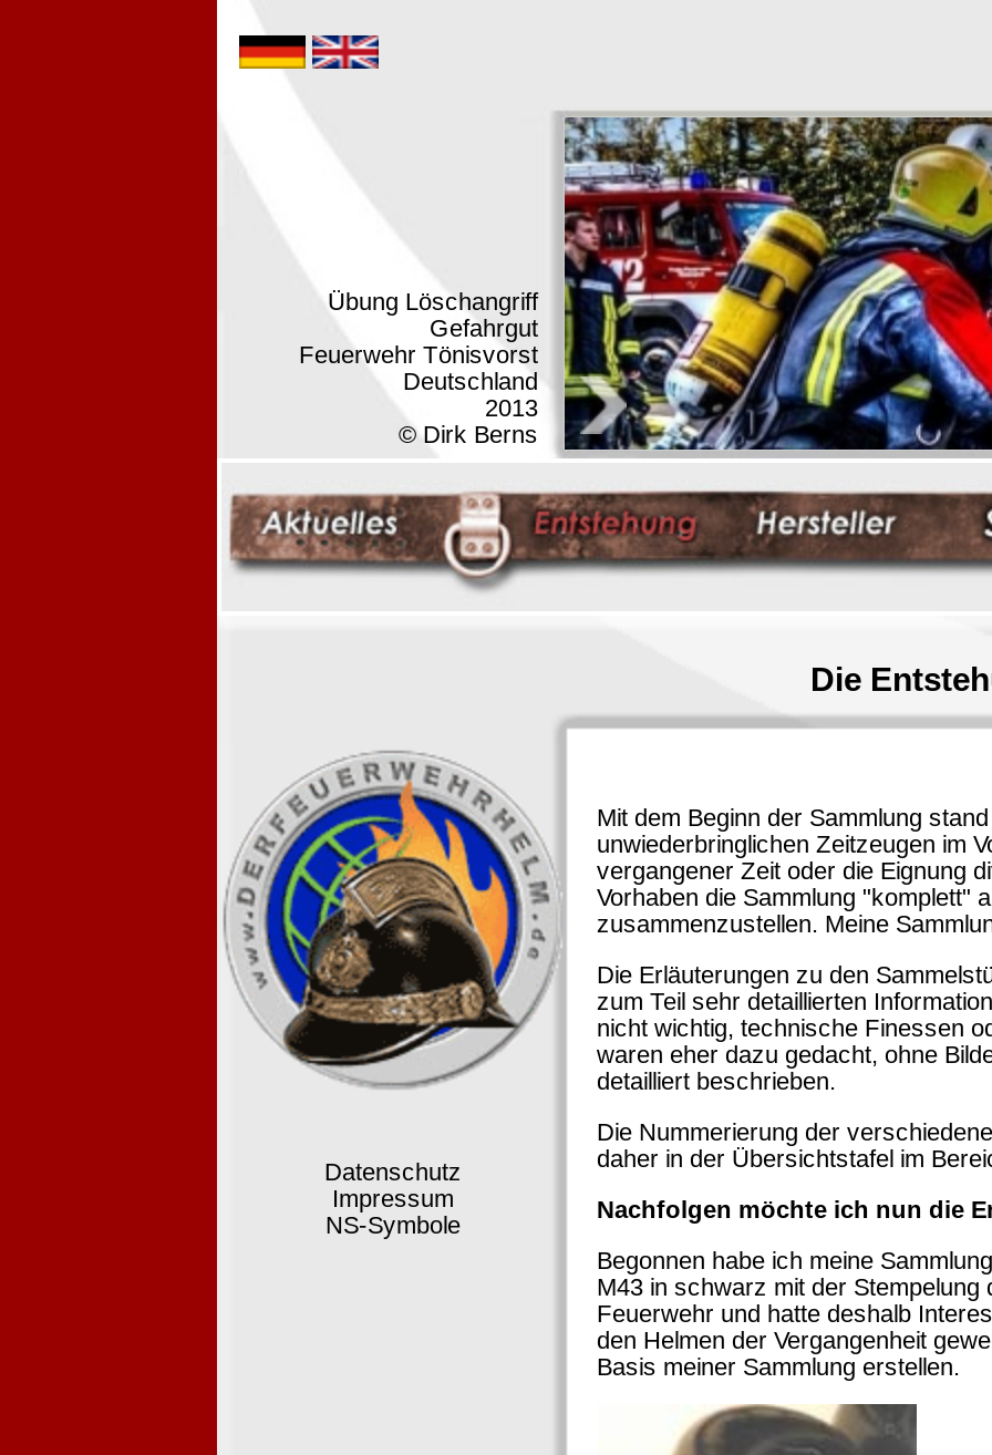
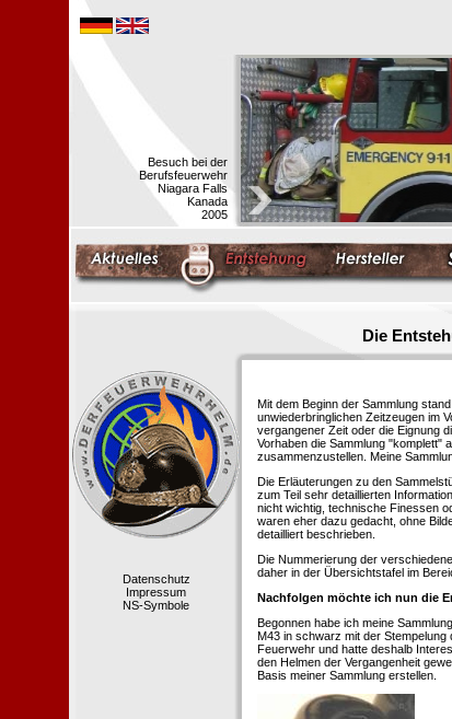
[299,117,985,450] [image] | Übung Löschangriff | Gefahrgut | Feuerwehr Tönisvorst | Deutschland | 2013 | © Dirk Berns -> [139,57,449,223] [image] | Besuch bei der | Berufsfeuerwehr | Niagara Falls | Kanada | 2005

